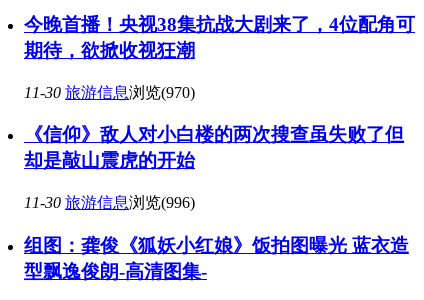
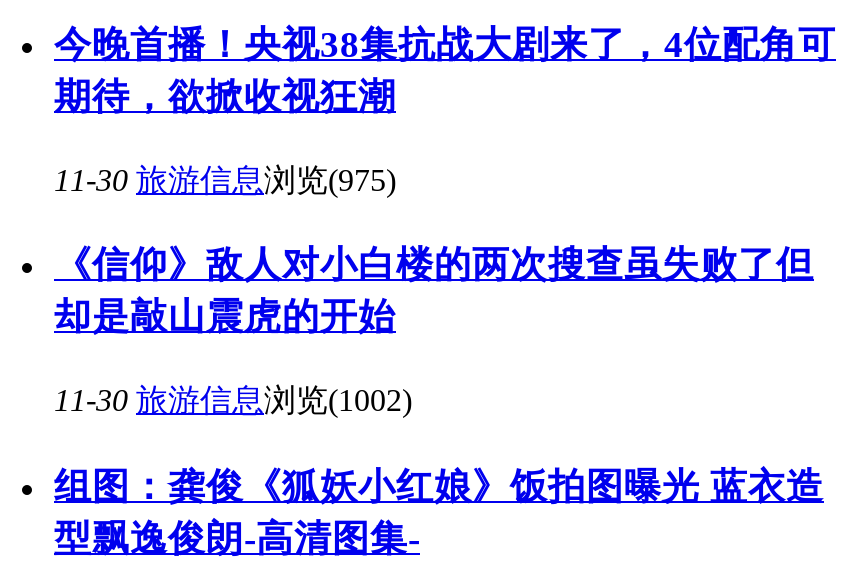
[24,84,195,101] 11-30 旅游信息浏览(970) -> [54,162,396,196] 11-30 旅游信息浏览(975)
[24,194,195,211] 11-30 旅游信息浏览(996) -> [54,383,412,417] 11-30 旅游信息浏览(1002)

